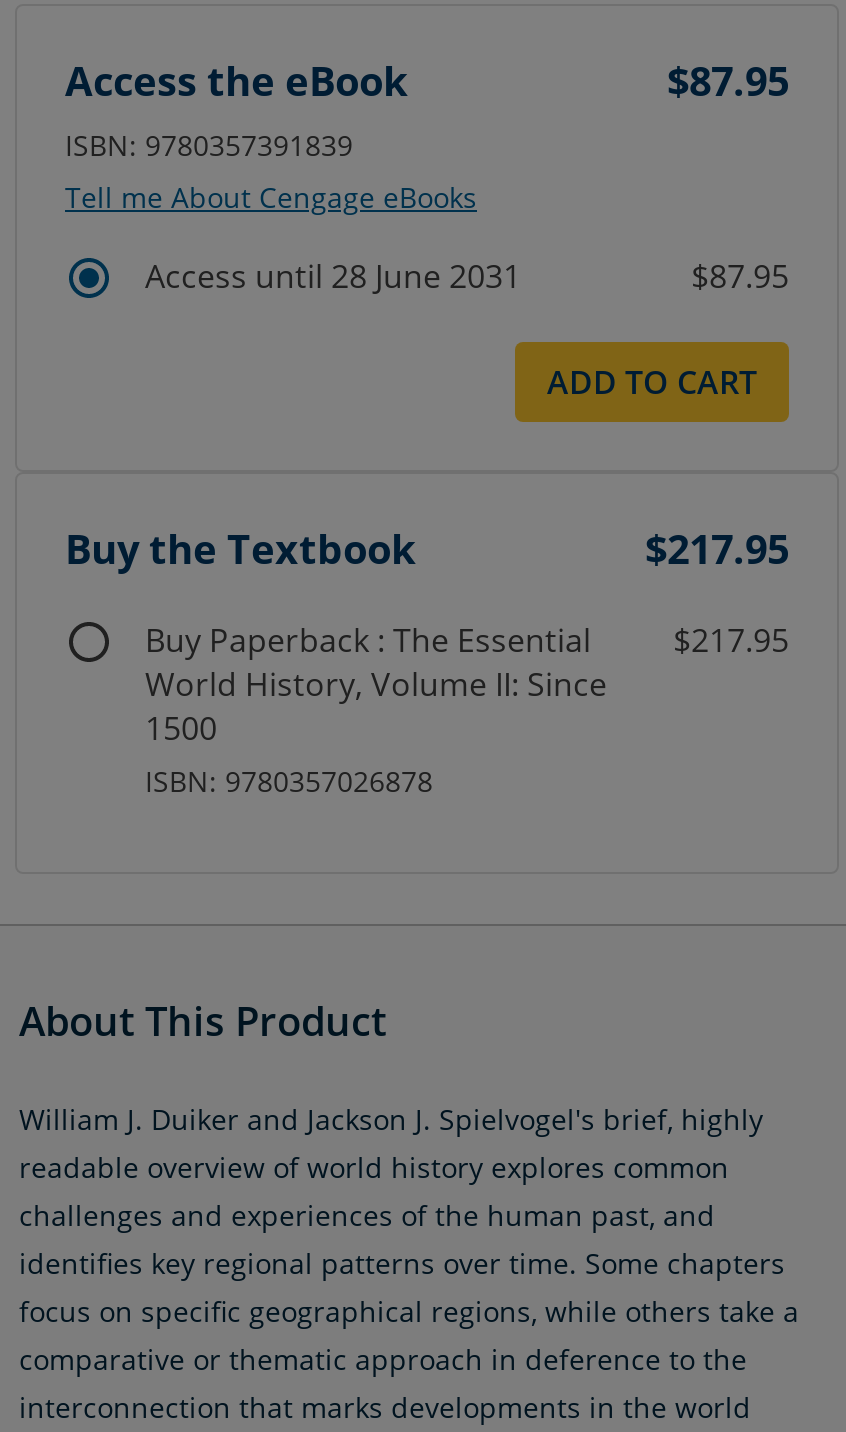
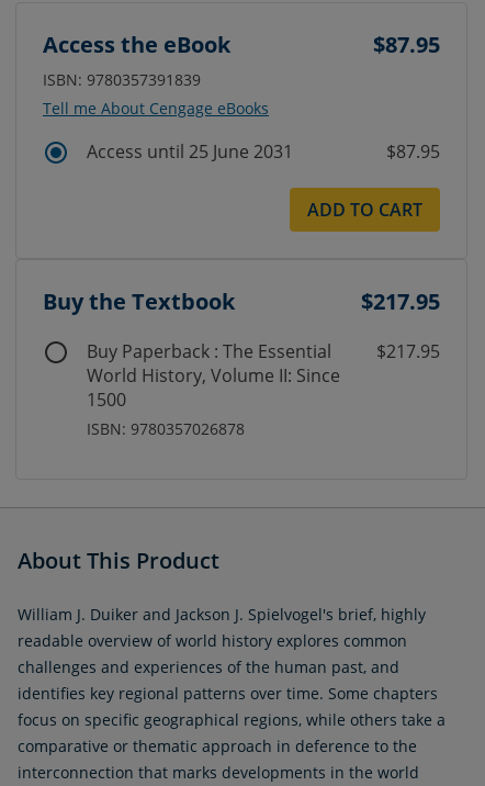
[145,254,521,298] Access until 28 June 2031 -> [87,140,293,164] Access until 25 June 2031

